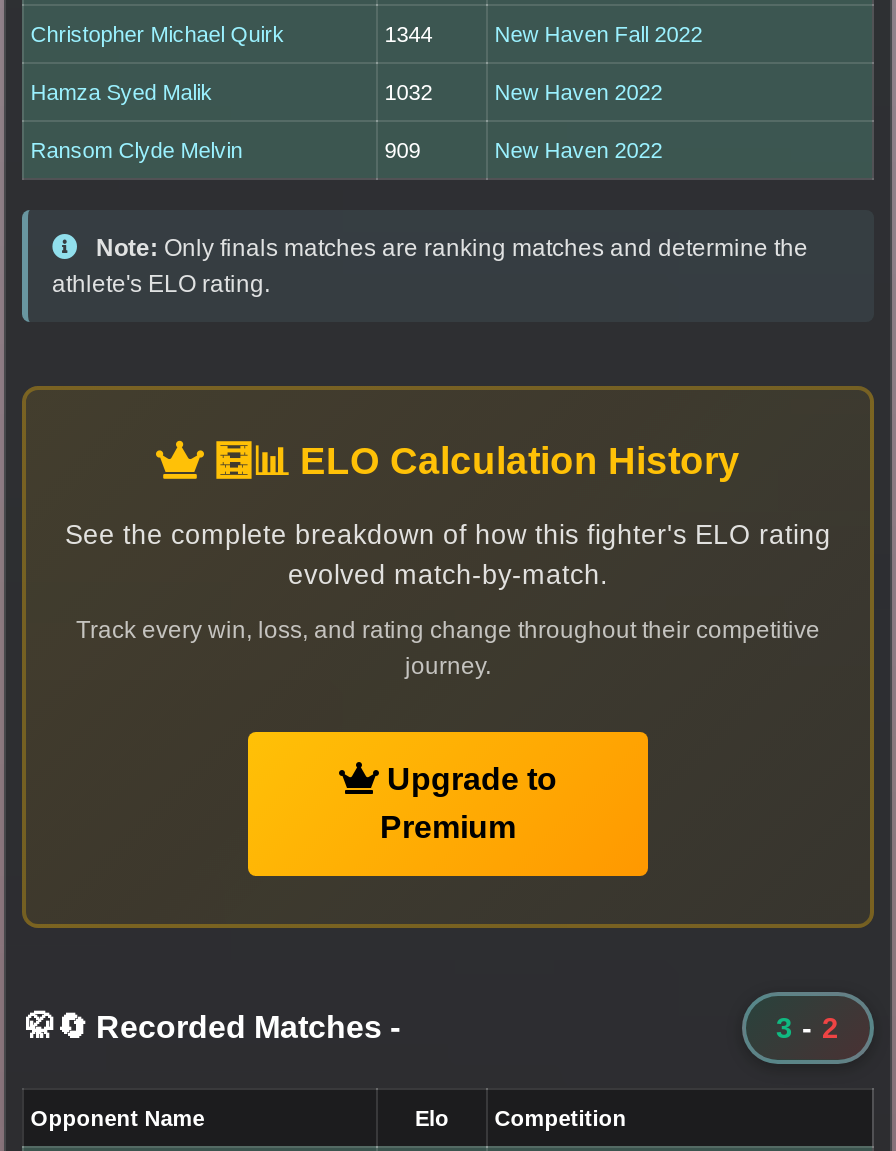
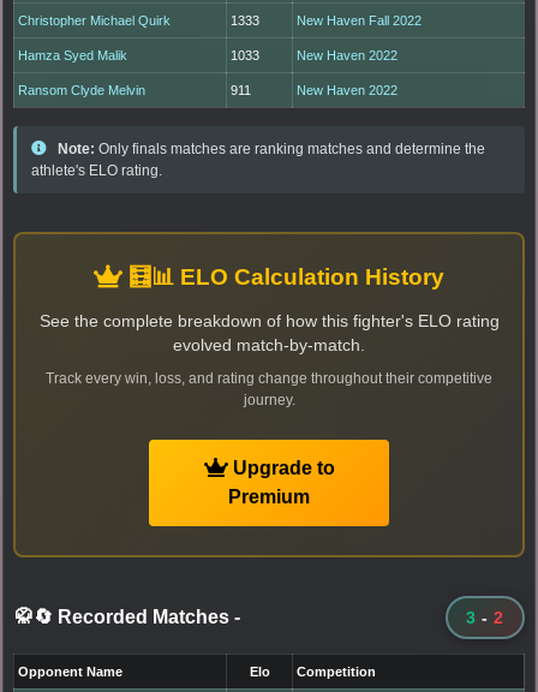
[384,23,432,47] 1344 -> [231,14,260,28] 1333
[384,81,432,105] 1032 -> [231,48,260,63] 1033
[384,139,420,163] 909 -> [231,83,251,98] 911

